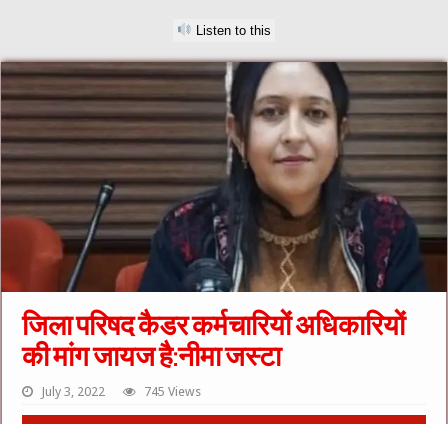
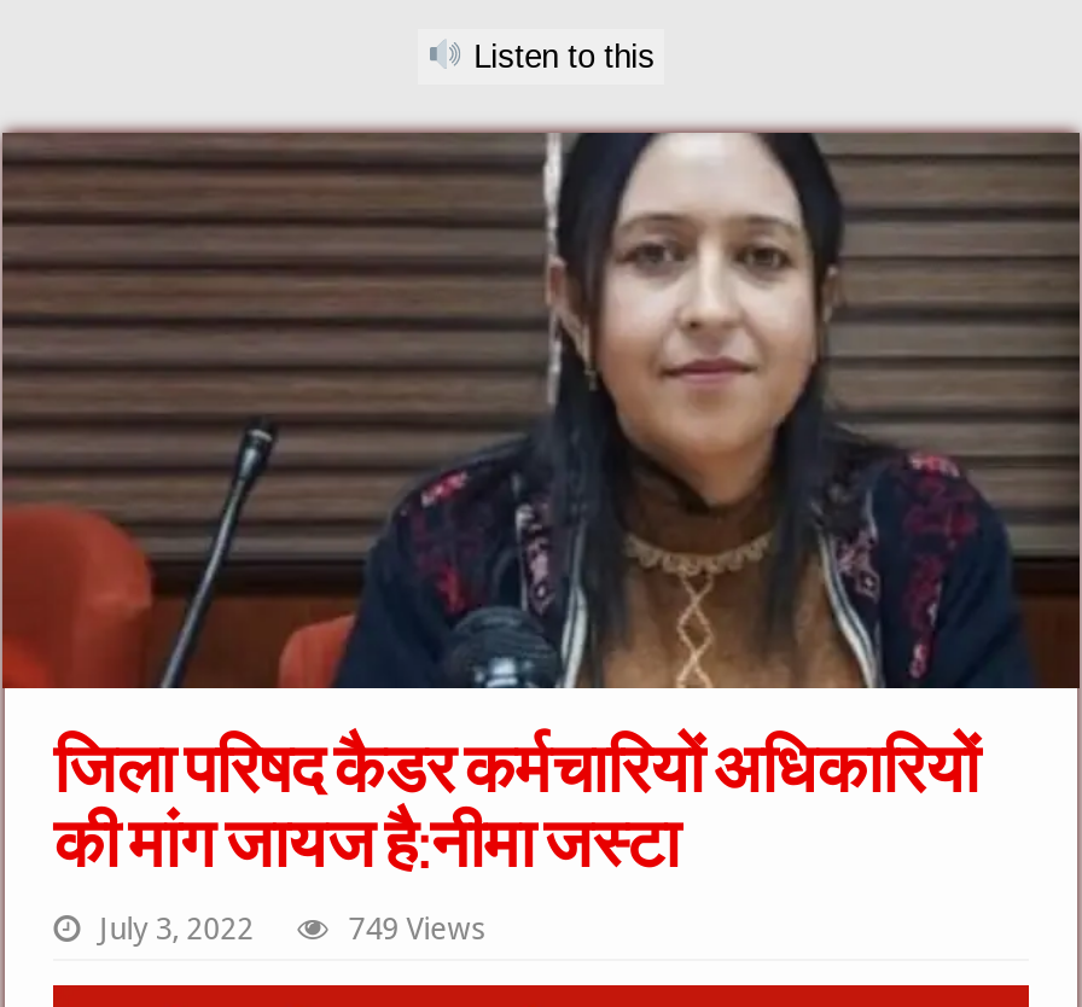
[144,384,201,399] 745 Views -> [348,911,486,947] 749 Views

